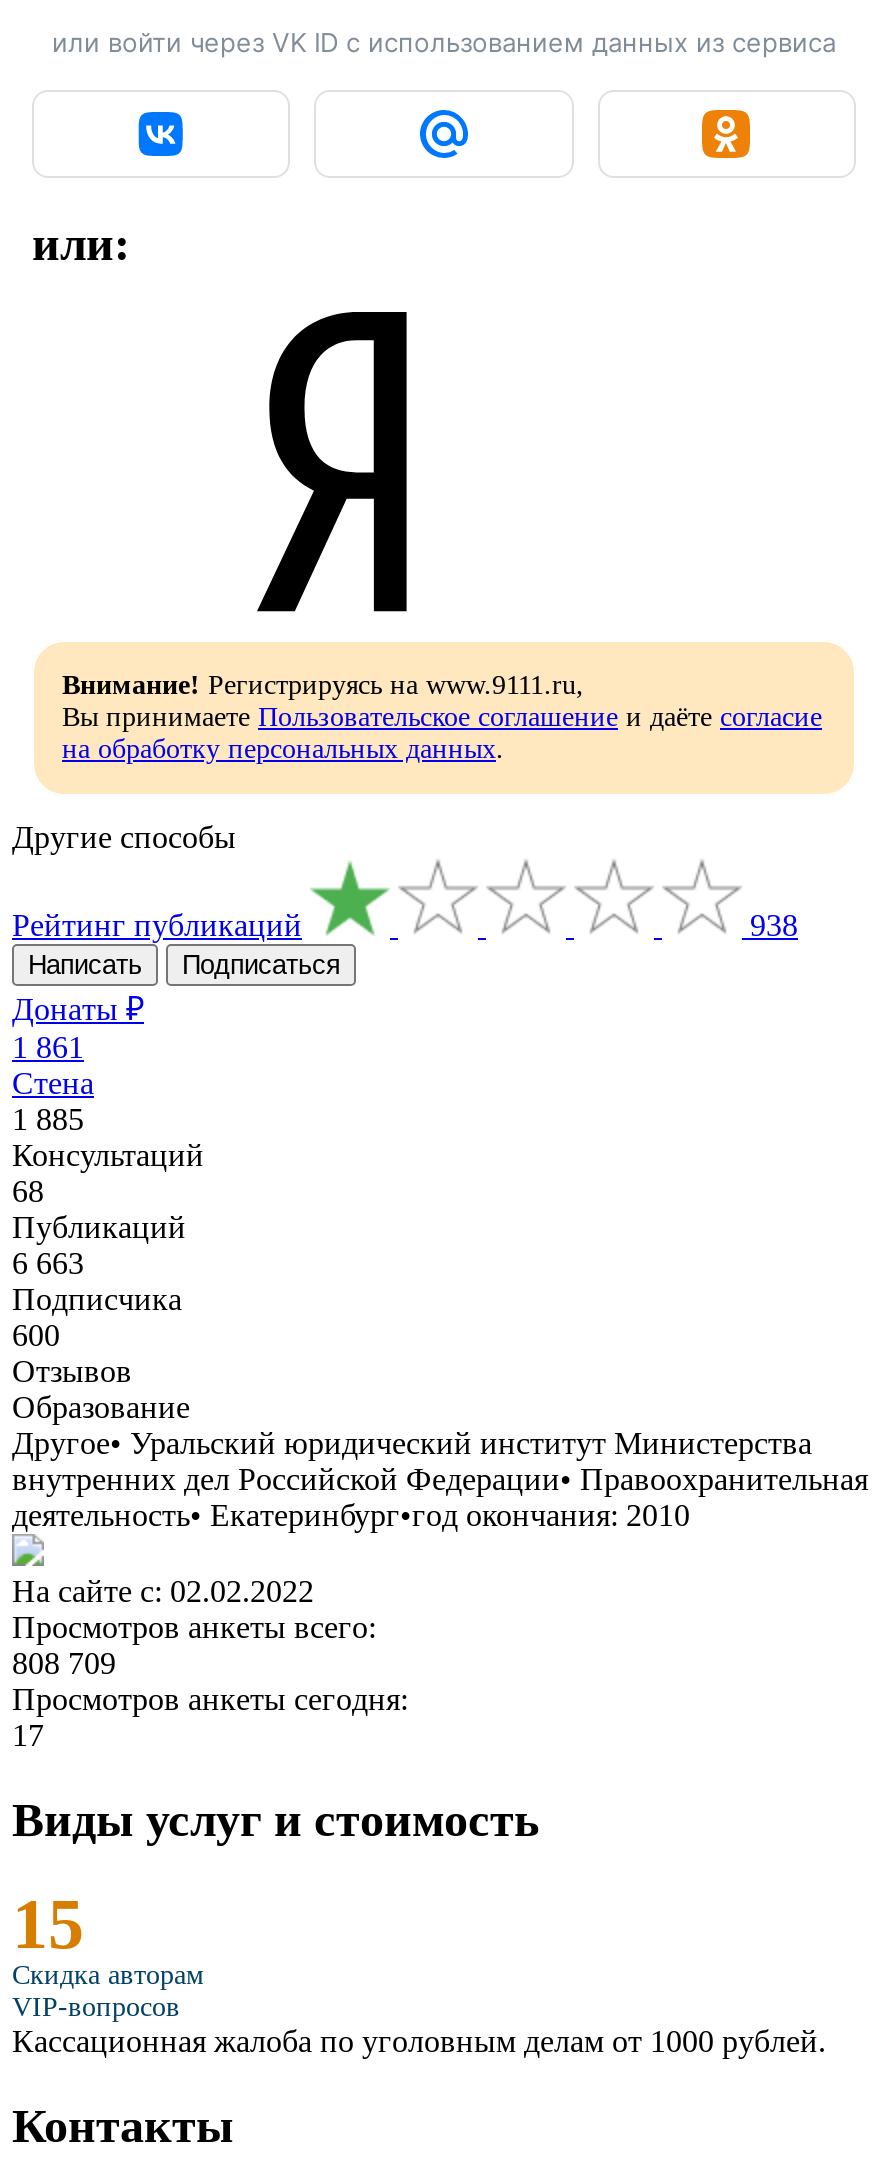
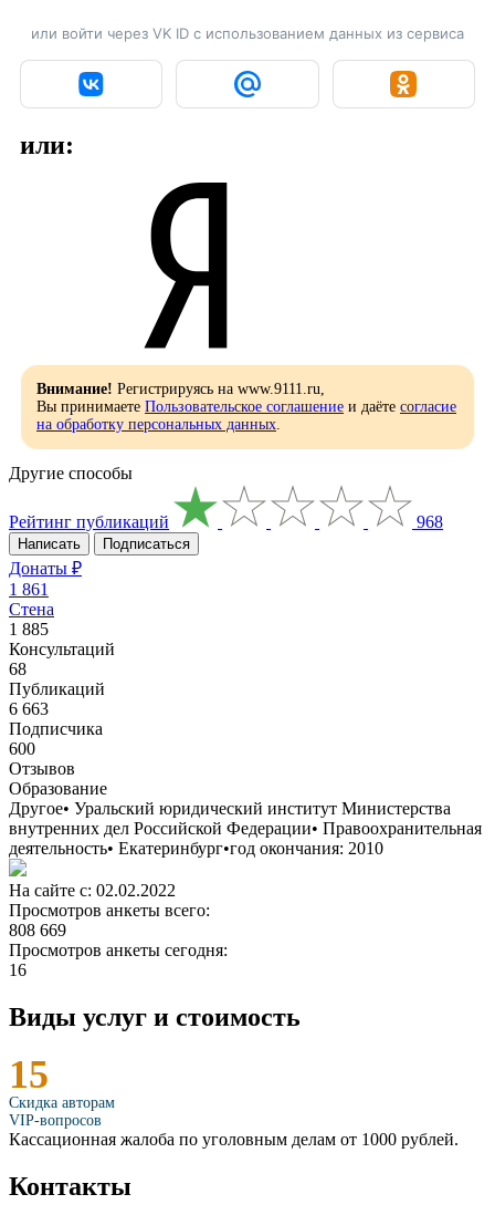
[750,908,798,942] 938 -> [417,512,443,531] 968
[12,1646,116,1680] 808 709 -> [9,921,66,940] 808 669
[12,1718,44,1752] 17 -> [9,961,27,979] 16

